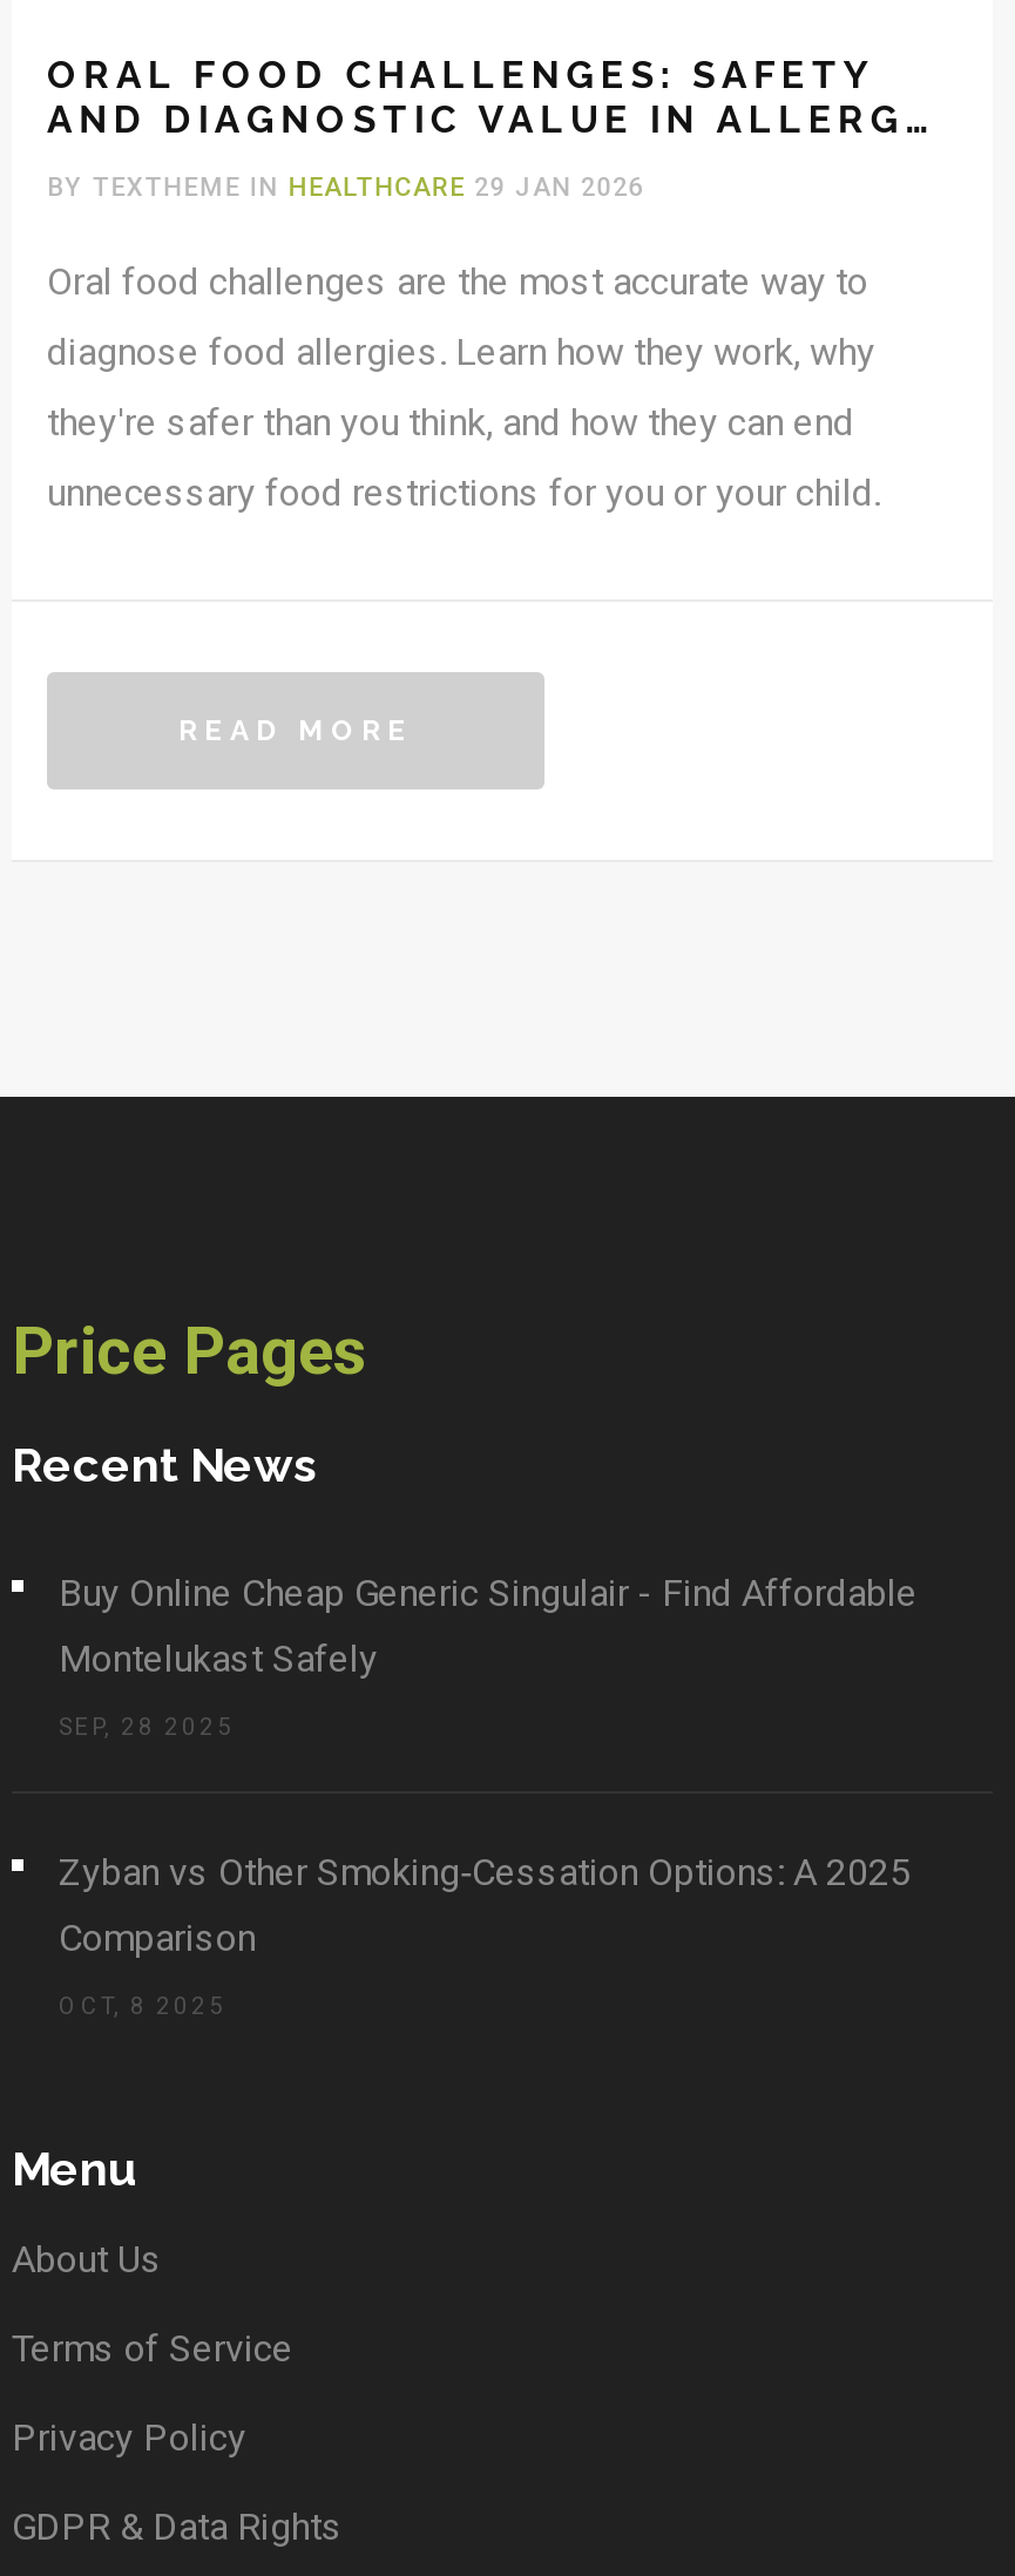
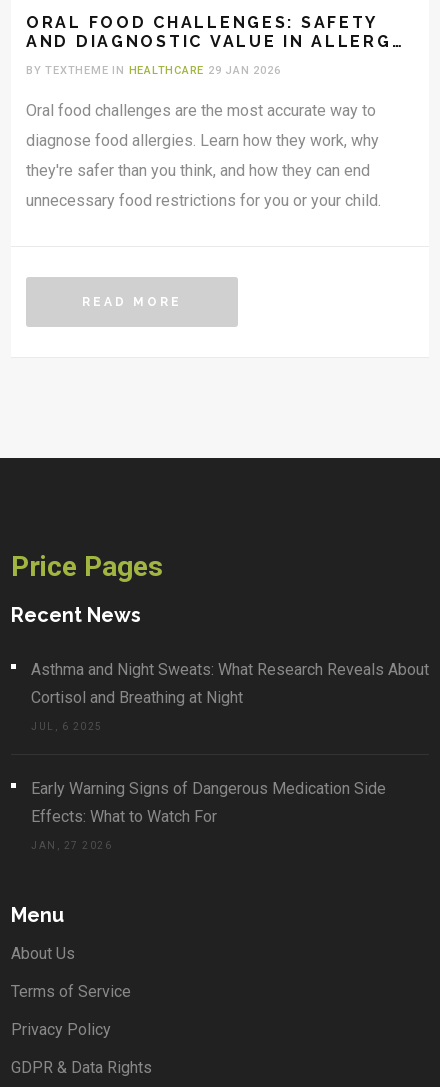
[59,1571,918,1616] Buy Online Cheap Generic Singulair - Find Affordable -> [31,660,429,679] Asthma and Night Sweats: What Research Reveals About
[59,1637,378,1681] Montelukast Safely -> [31,688,243,707] Cortisol and Breathing at Night
[59,1714,235,1740] SEP, 28 2025 -> [31,721,102,732] JUL, 6 2025
[59,1850,911,1895] Zyban vs Other Smoking‑Cessation Options: A 2025 -> [31,779,386,798] Early Warning Signs of Dangerous Medication Side
[59,1916,256,1960] Comparison -> [31,807,217,826] Effects: What to Watch For
[59,1993,226,2019] OCT, 8 2025 -> [31,840,112,851] JAN, 27 2026

